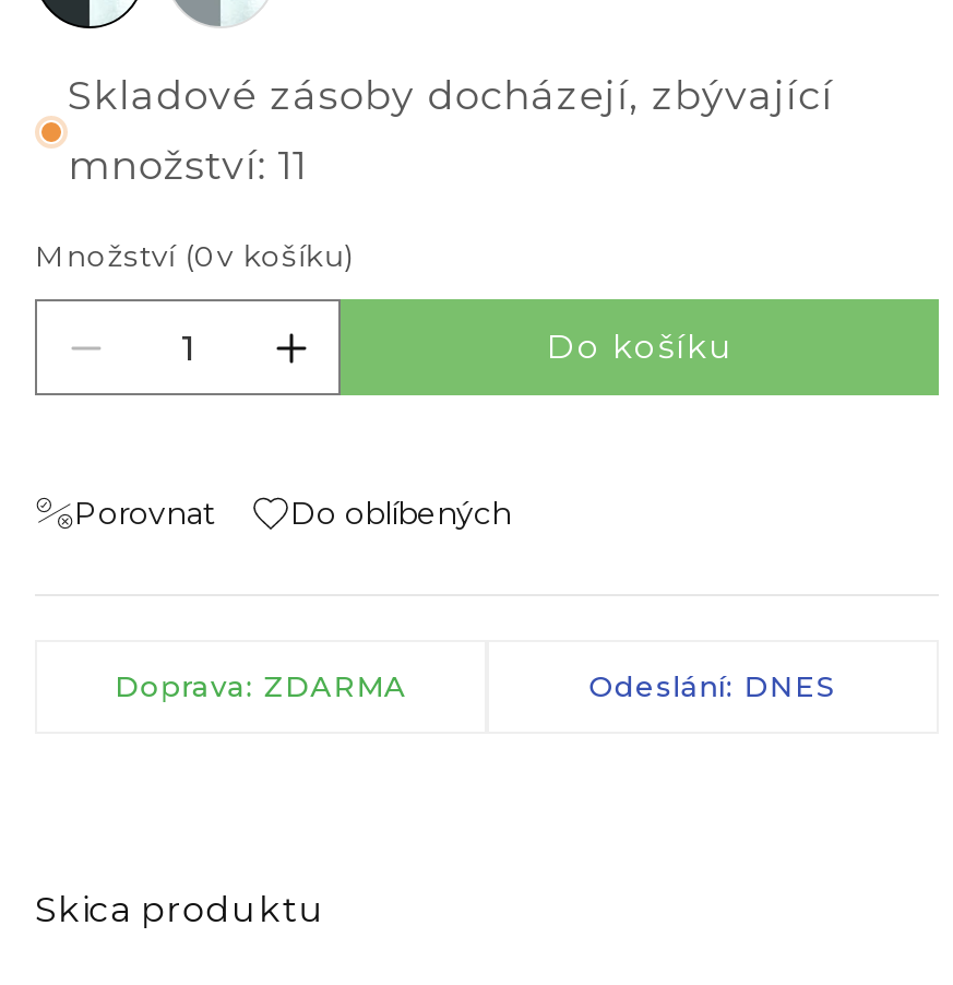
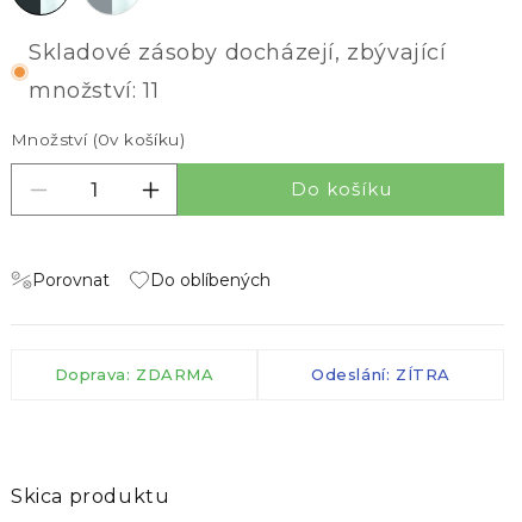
[589,668,837,703] Odeslání: DNES -> [311,365,450,384] Odeslání: ZÍTRA

